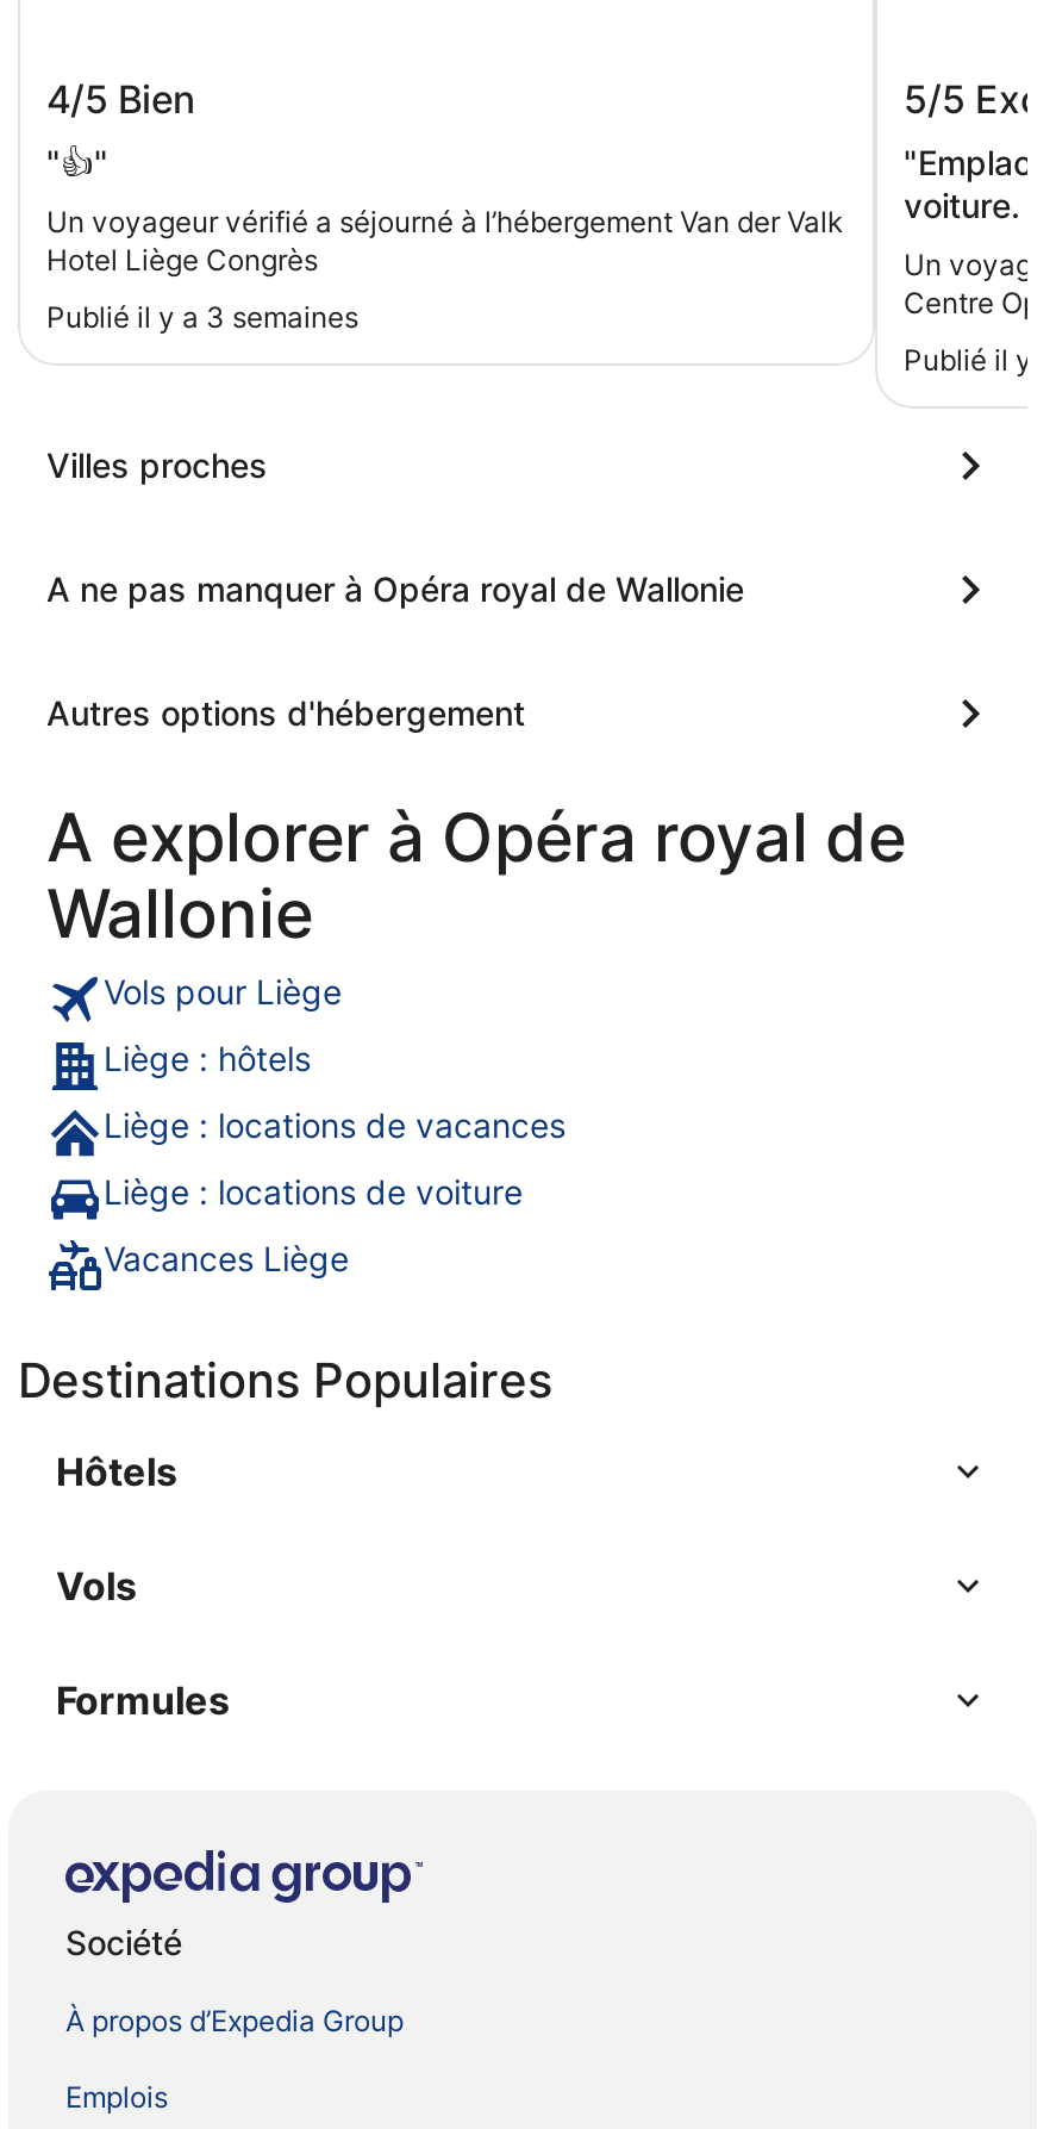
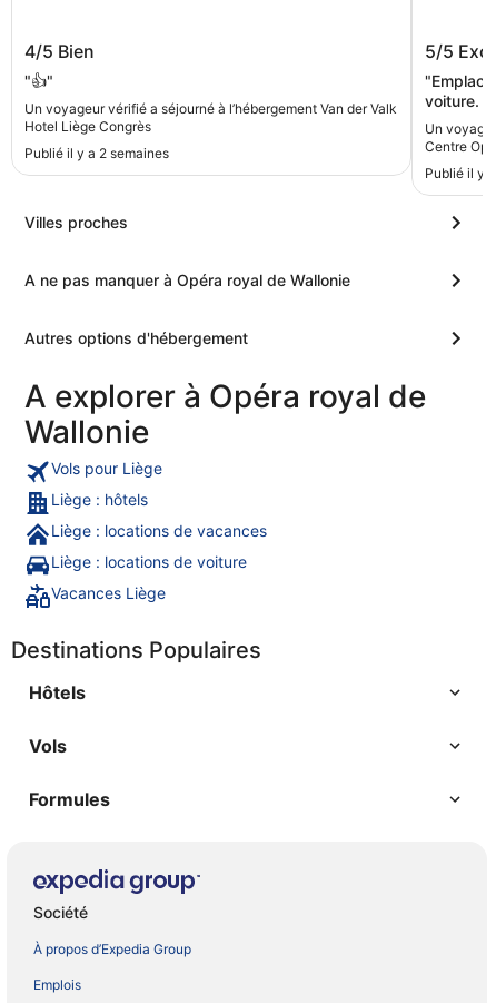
[46,300,358,335] Publié il y a 3 semaines -> [24,145,169,162] Publié il y a 2 semaines

